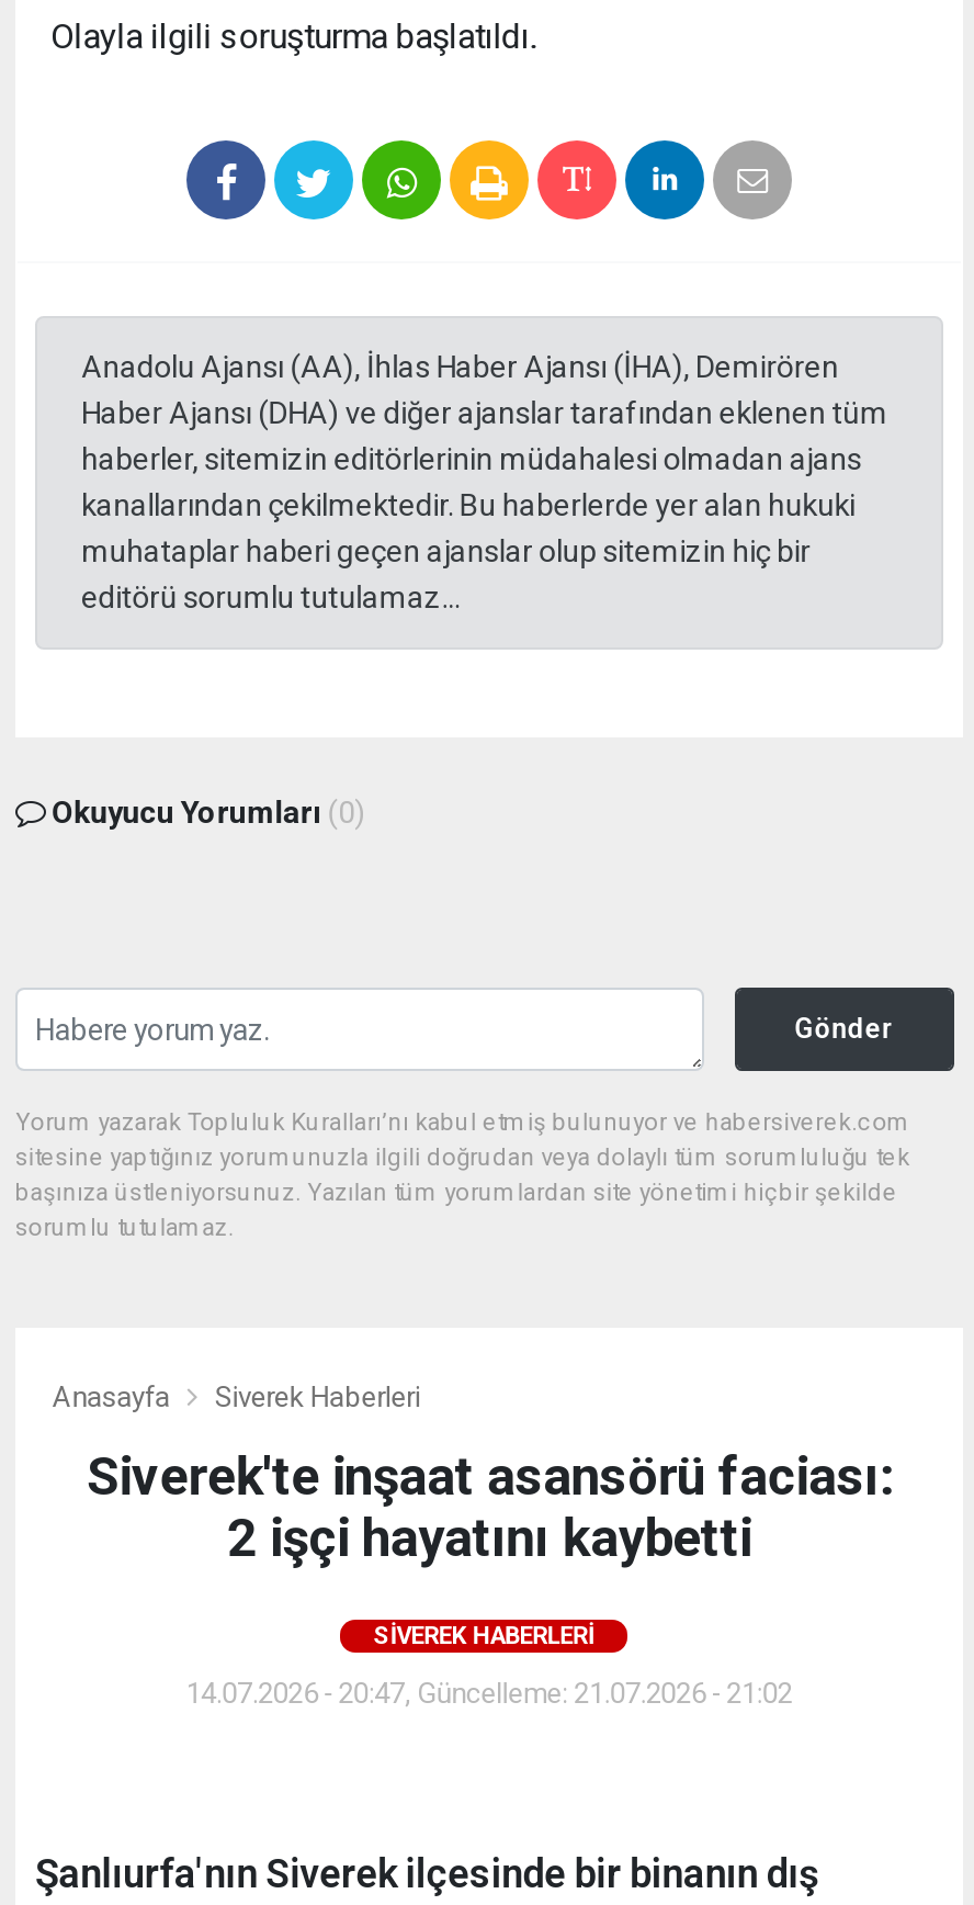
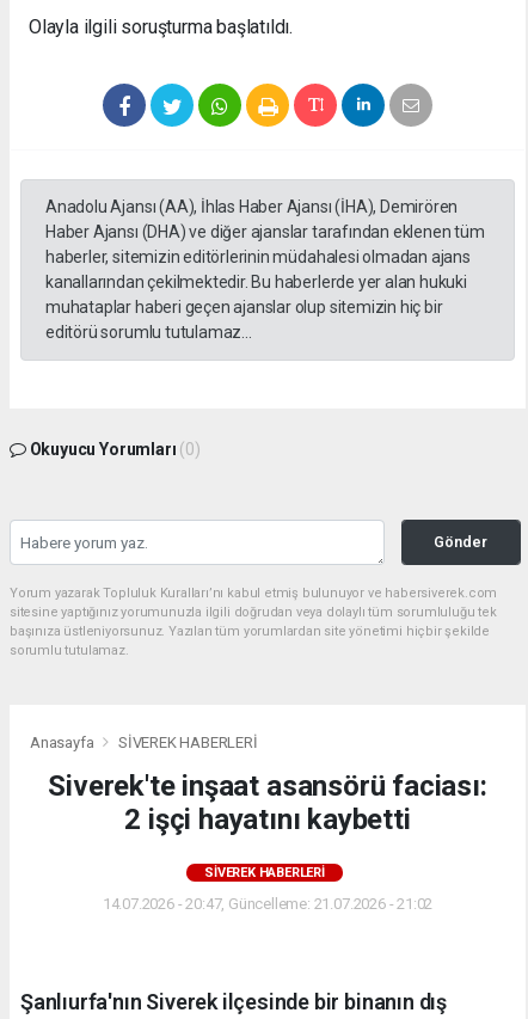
[215,1380,421,1413] Siverek Haberleri -> [118,733,258,751] SİVEREK HABERLERİ
[373,1621,594,1650] SIVEREK HABERLERI -> [204,865,325,880] SİVEREK HABERLERİ

